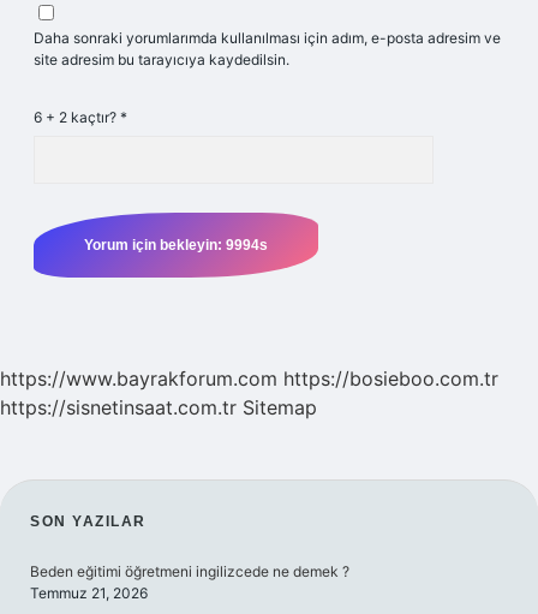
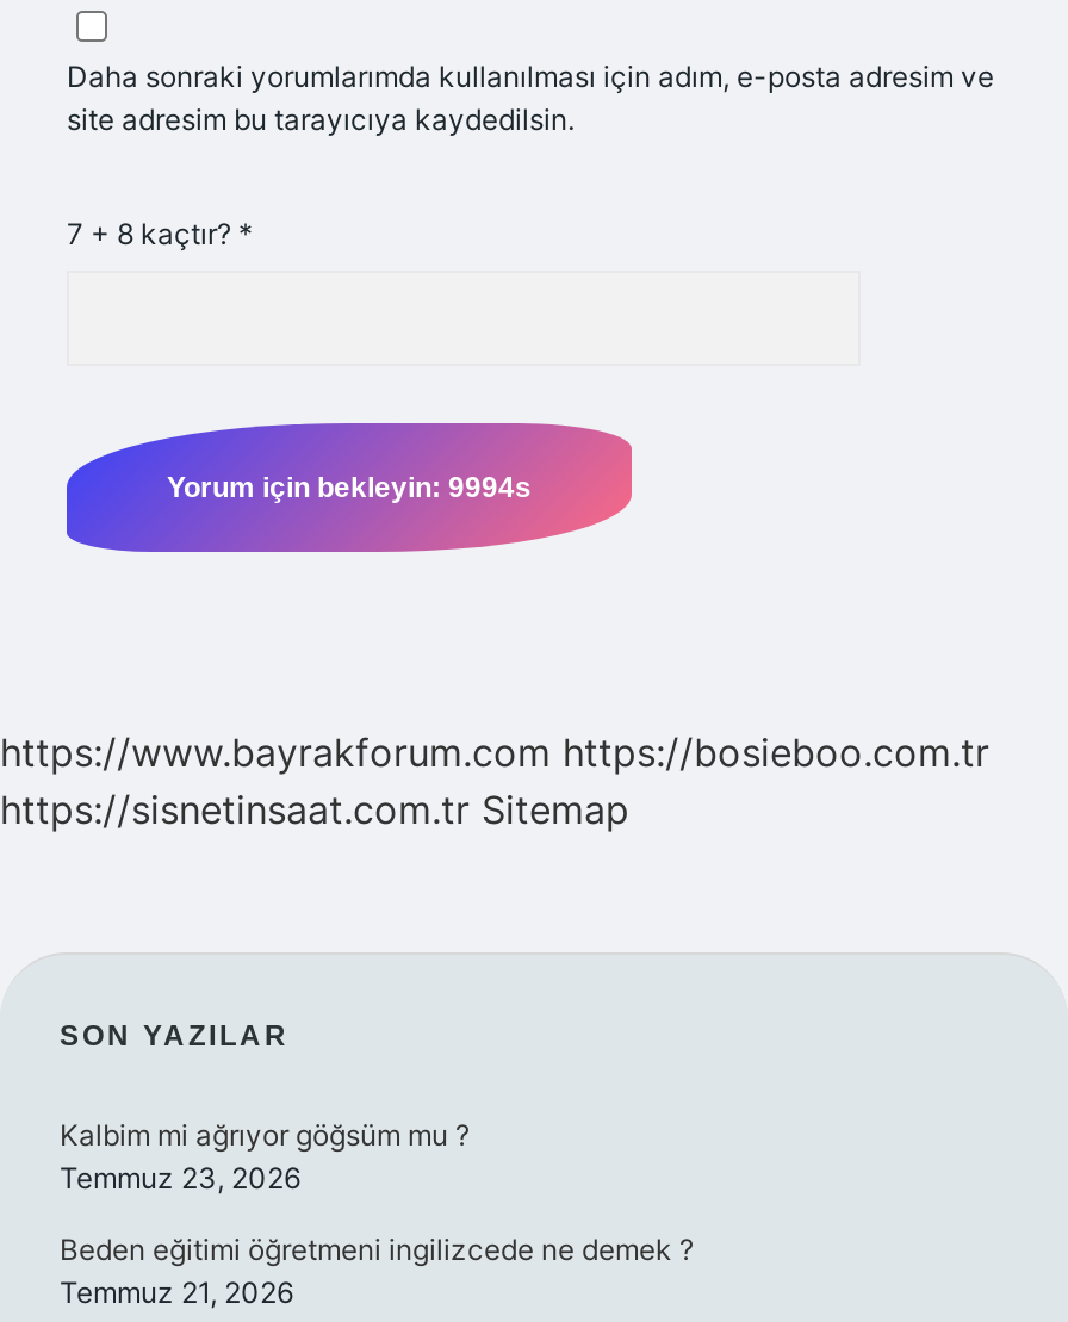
[34,108,127,126] 6 + 2 kaçtır? * -> [67,216,253,252] 7 + 8 kaçtır? *
none -> [60,1117,470,1196] Kalbim mi ağrıyor göğsüm mu ? | Temmuz 23, 2026

